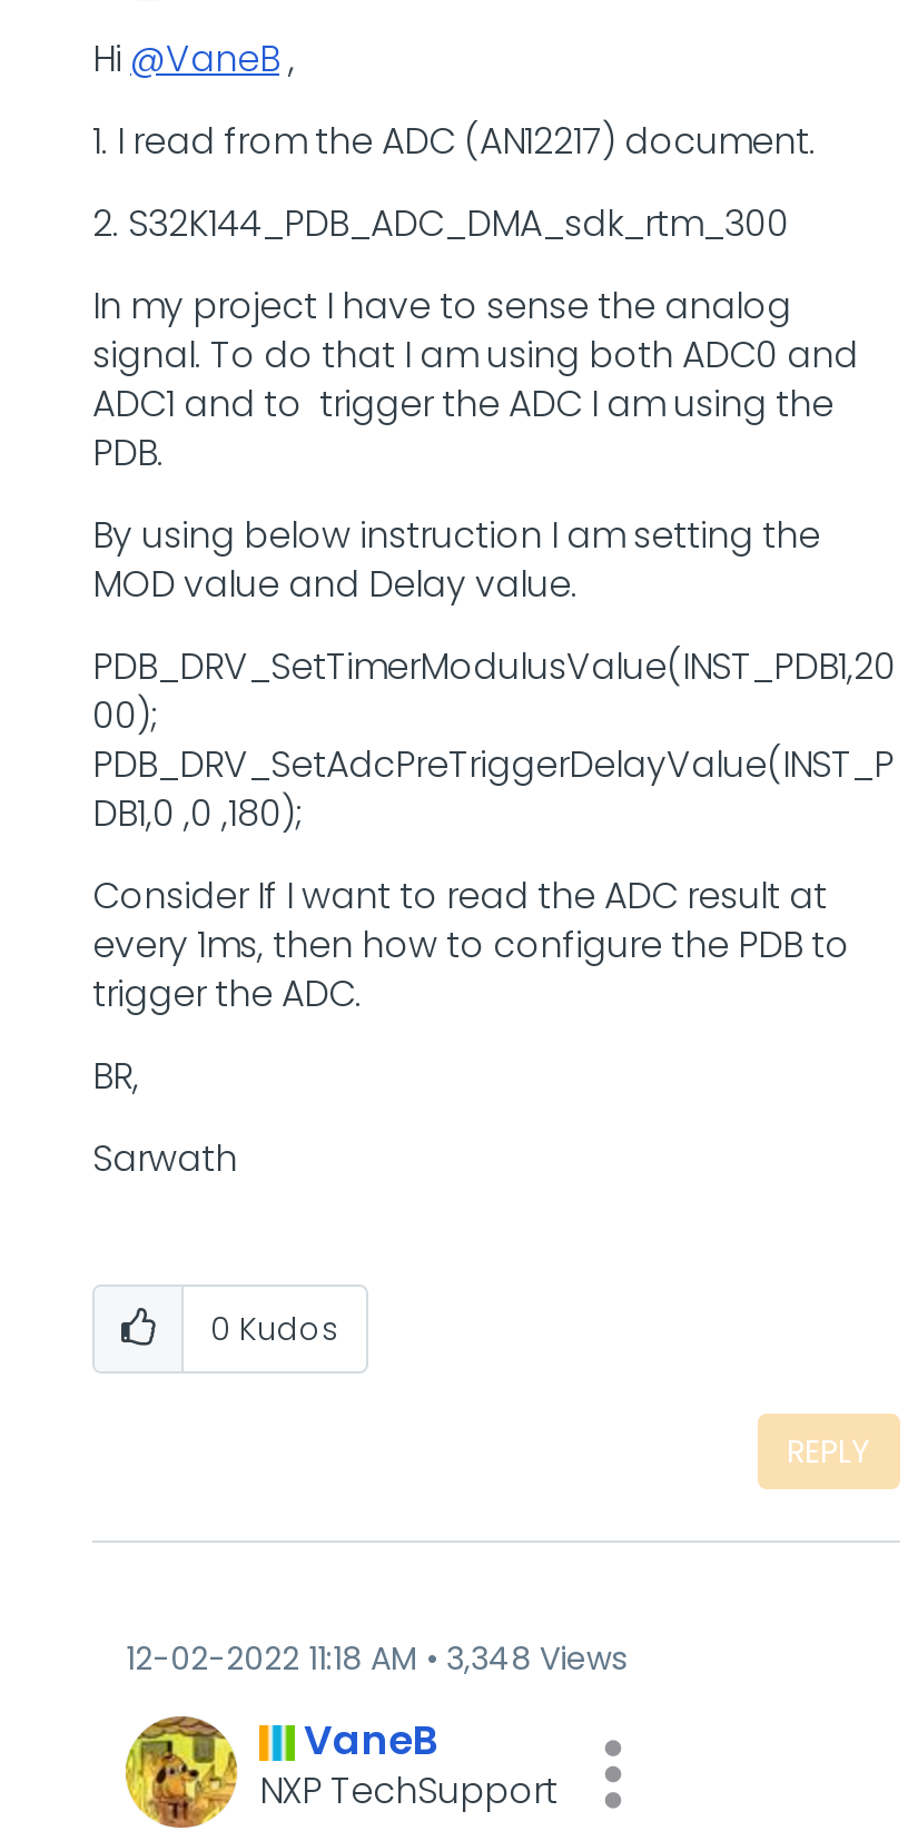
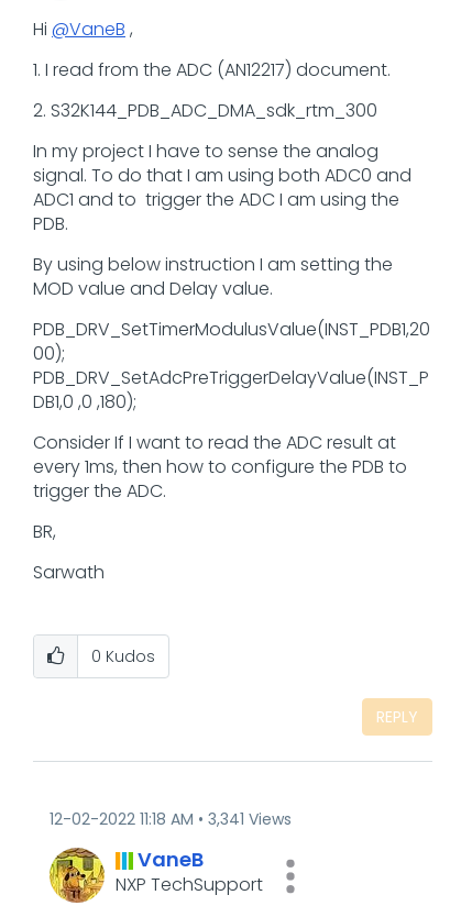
[126,1636,626,1681] 12-02-2022 11:18 AM 3,348 Views -> [50,808,292,830] 12-02-2022 11:18 AM 3,341 Views

